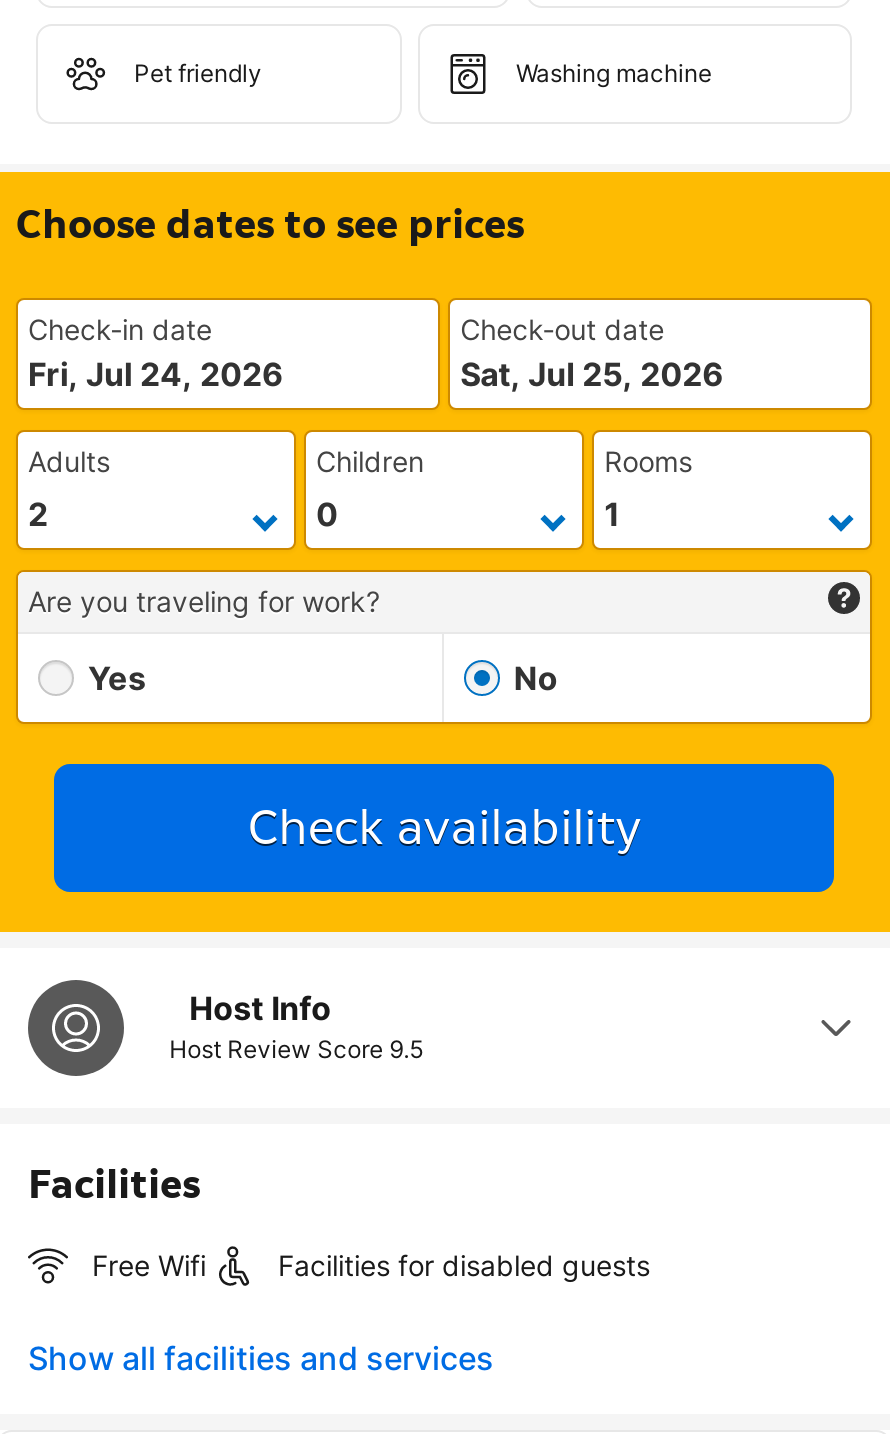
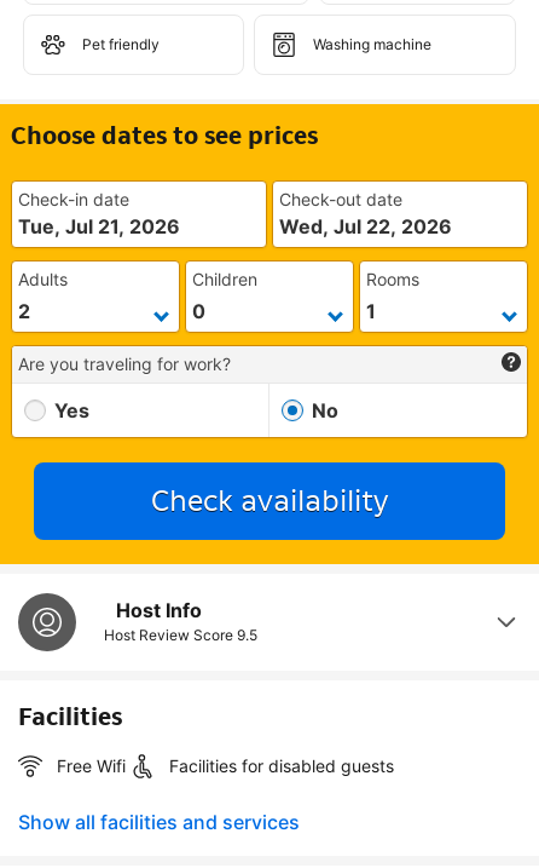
[28,354,284,394] Fri, Jul 24, 2026 -> [18,214,180,238] Tue, Jul 21, 2026
[460,354,724,394] Sat, Jul 25, 2026 -> [279,214,452,238] Wed, Jul 22, 2026

